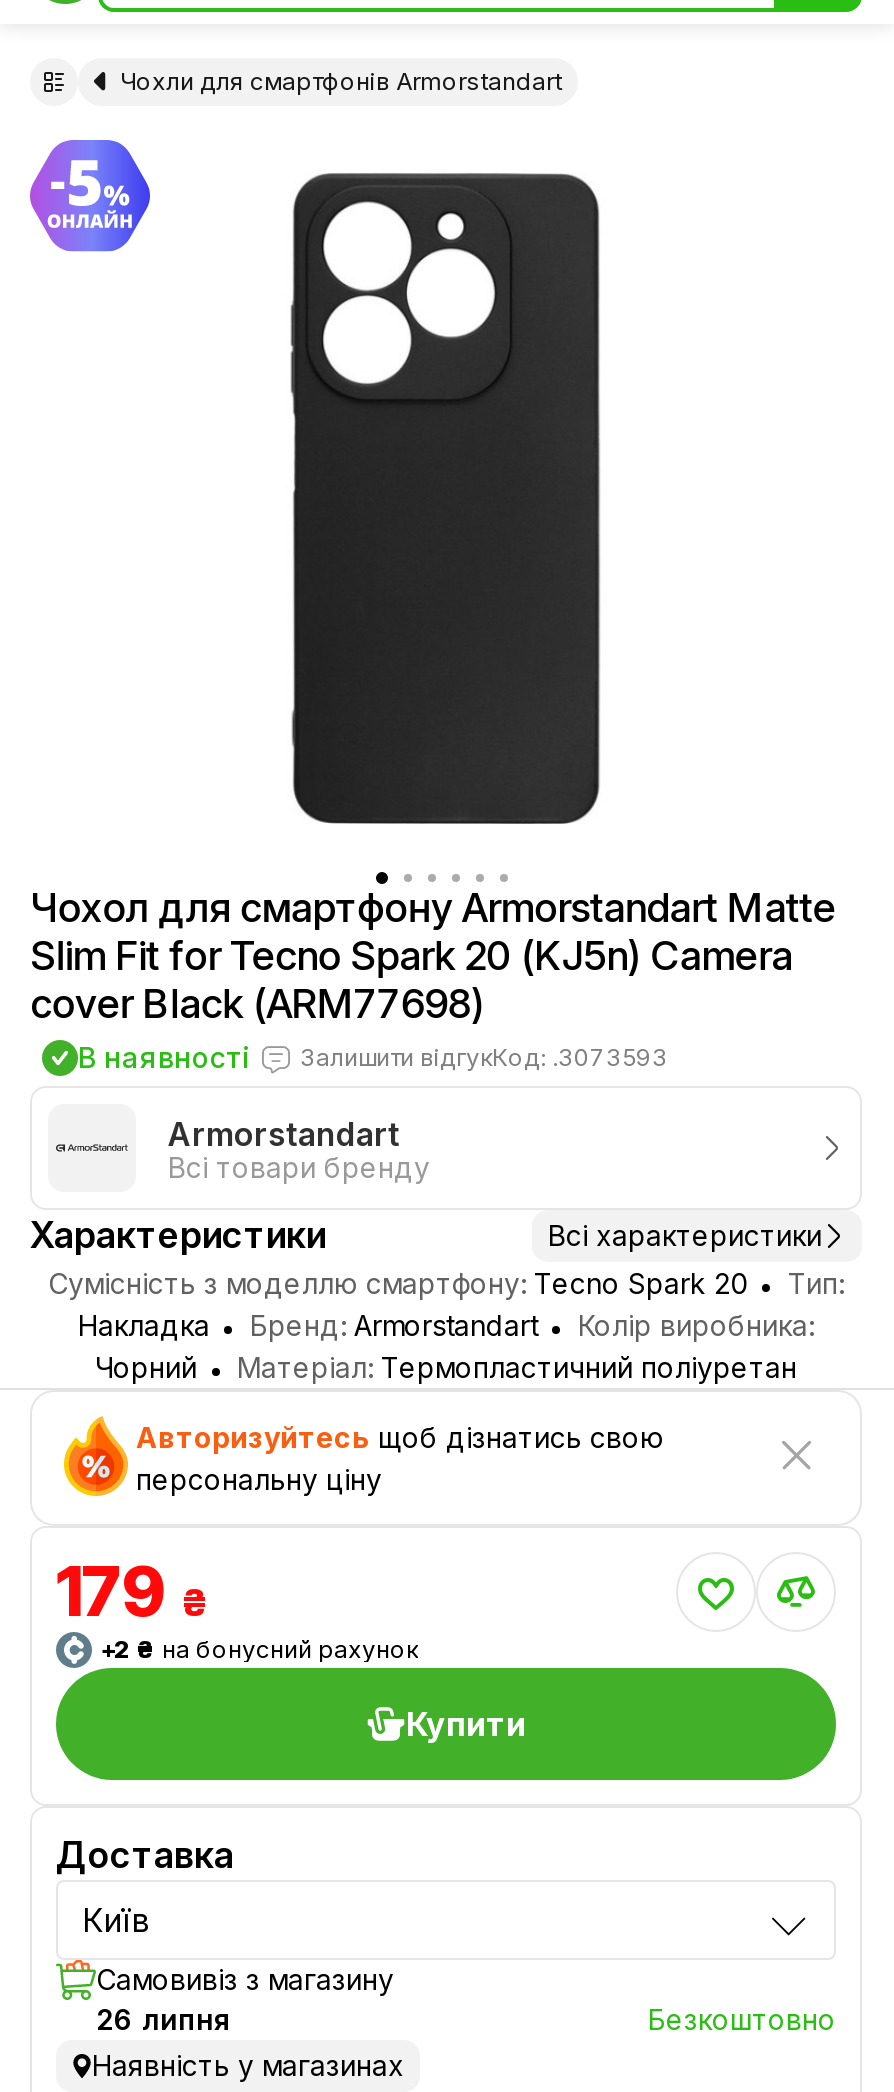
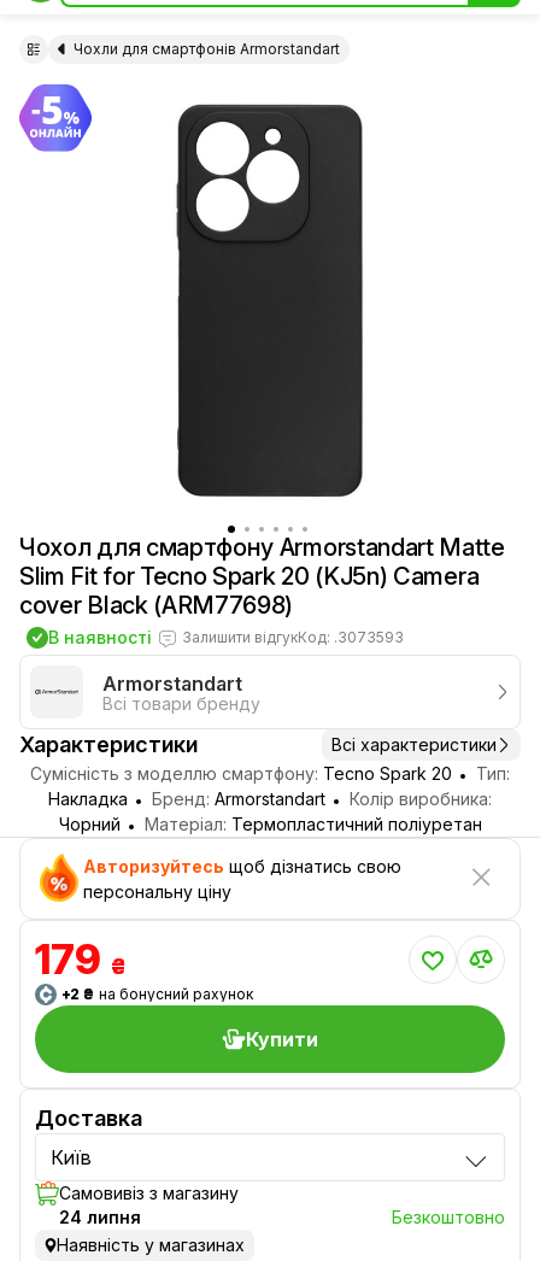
[96,2003,232,2037] 26 липня -> [59,1207,141,1228] 24 липня

